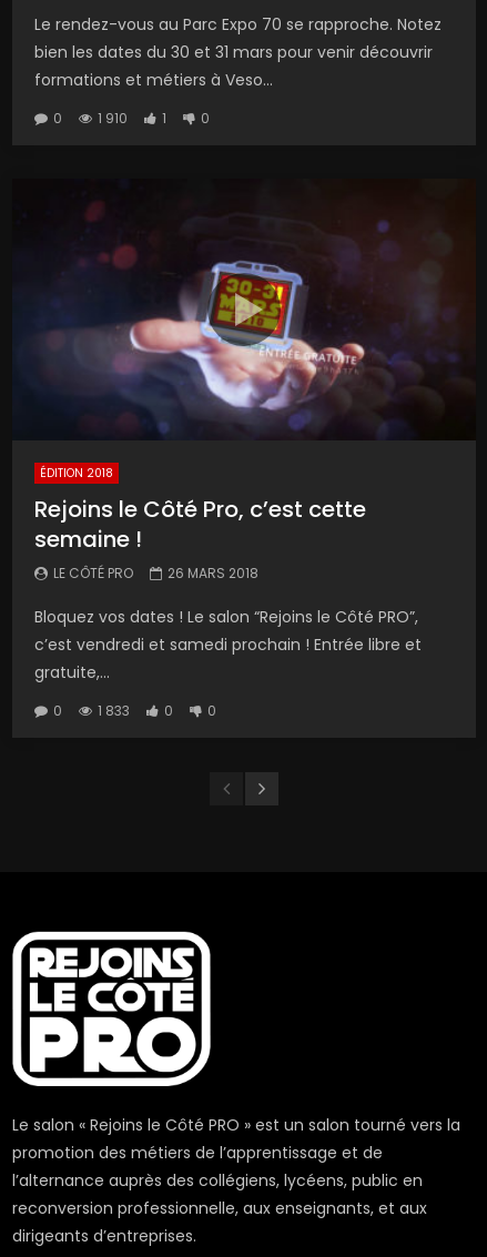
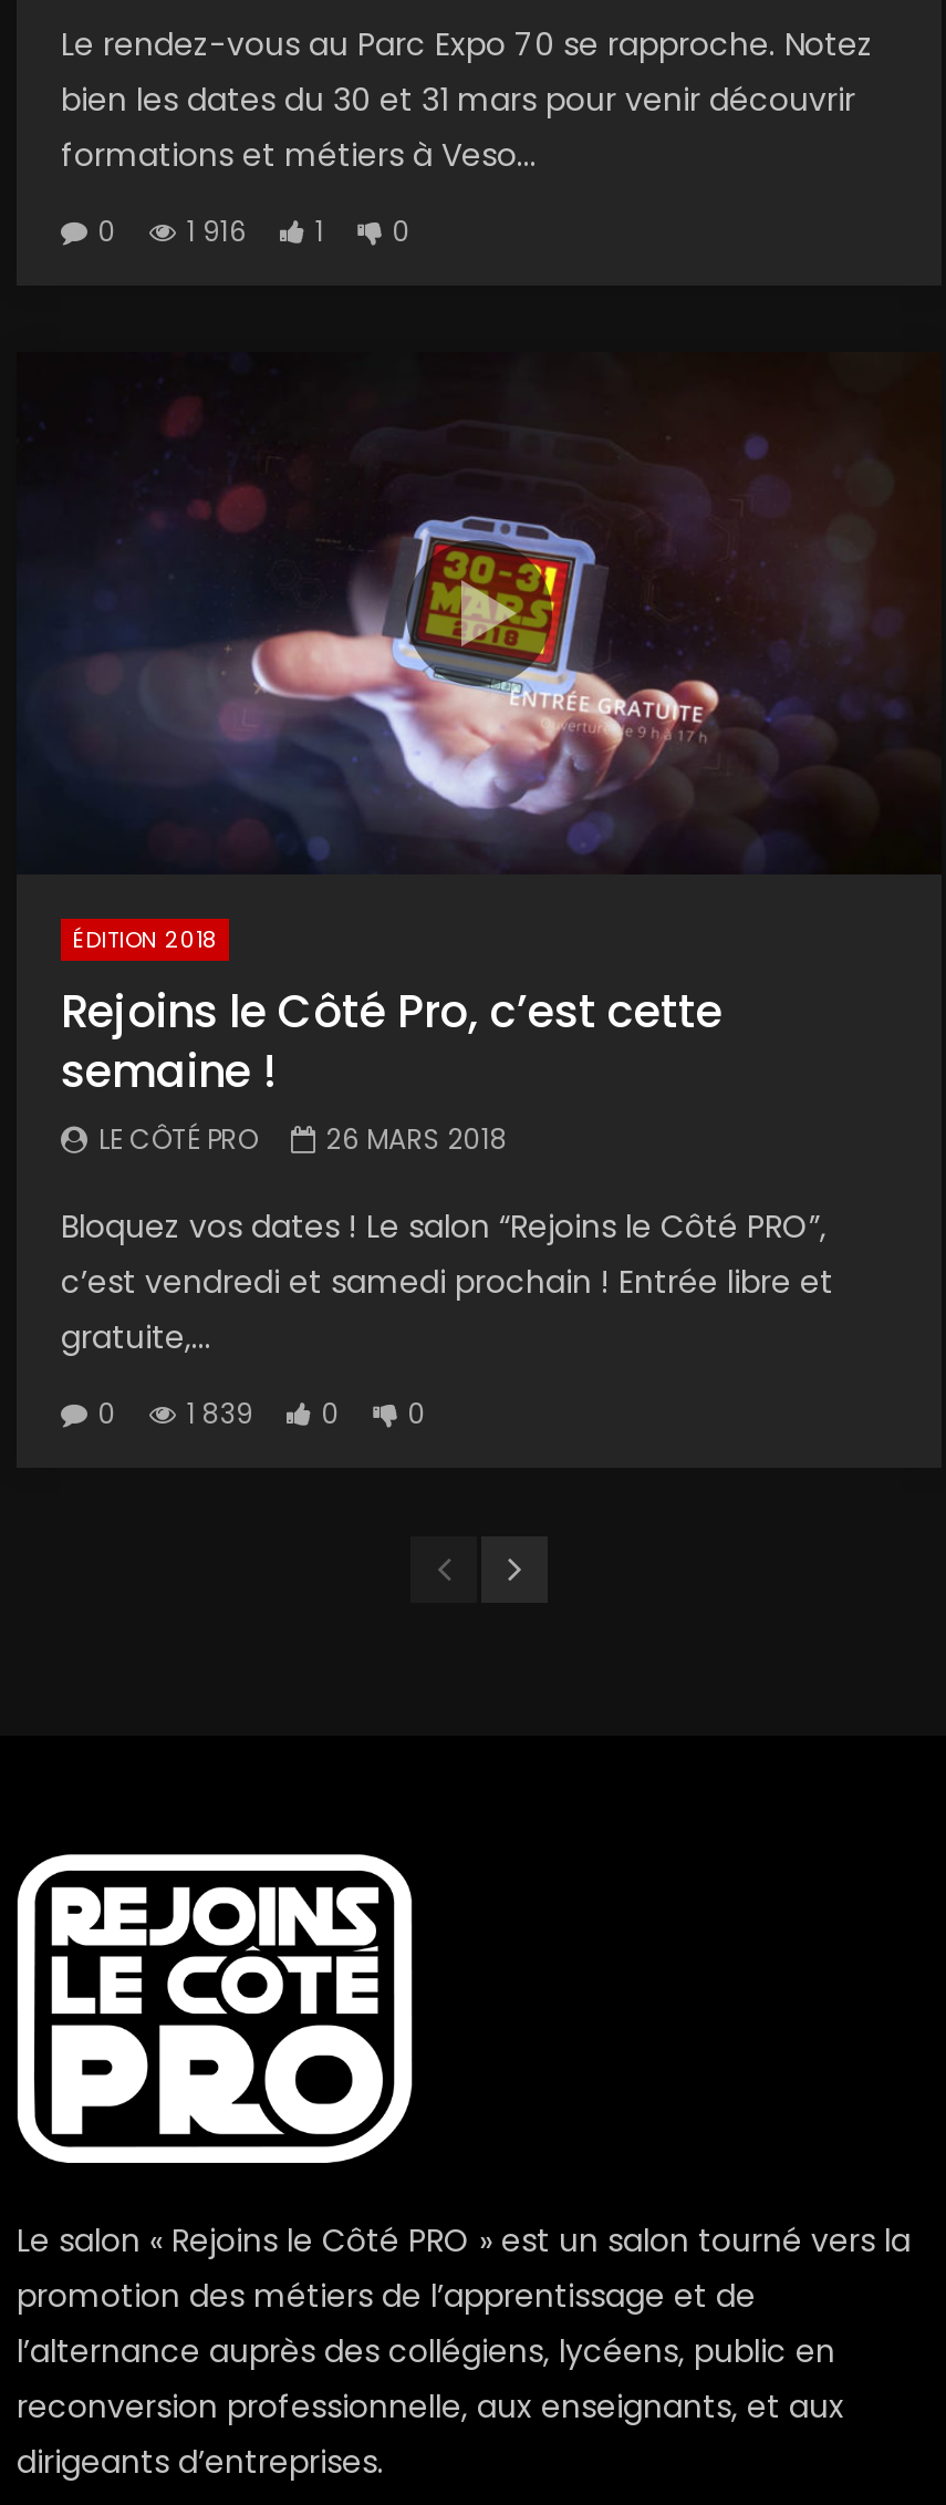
[53,109,210,128] 0 1 910 1 0 -> [98,213,410,251] 0 1 916 1 0
[53,701,216,719] 0 1 833 0 0 -> [98,1394,426,1431] 0 1 839 0 0

